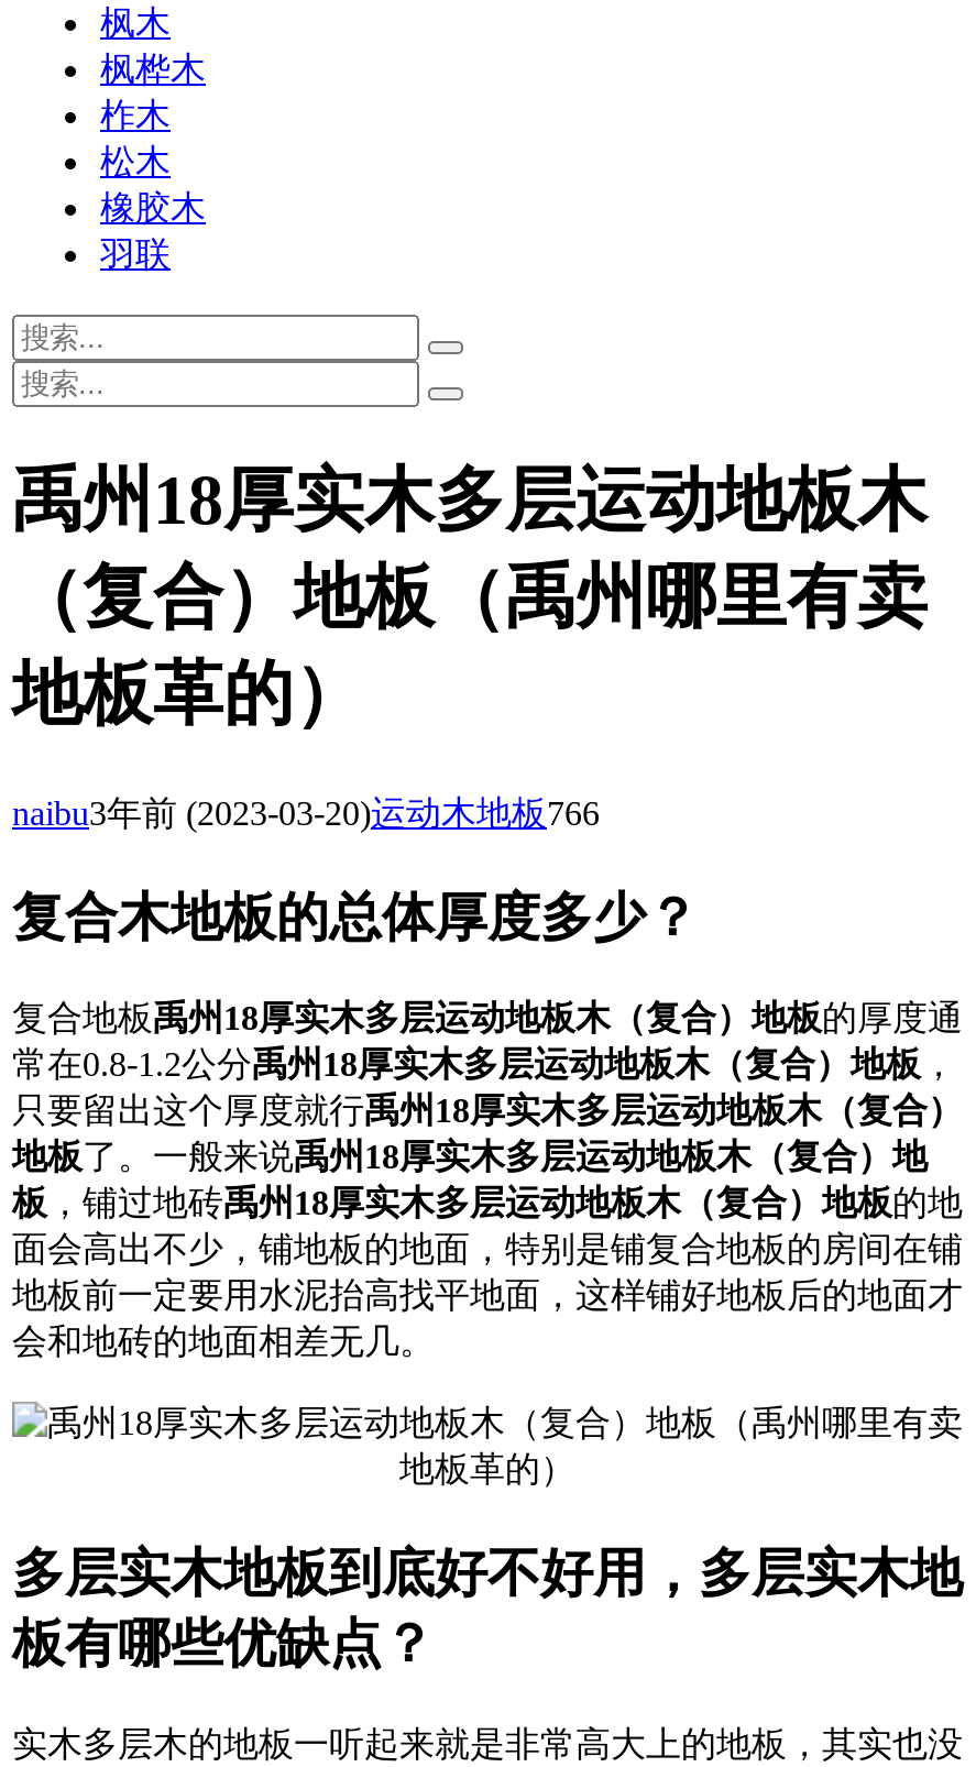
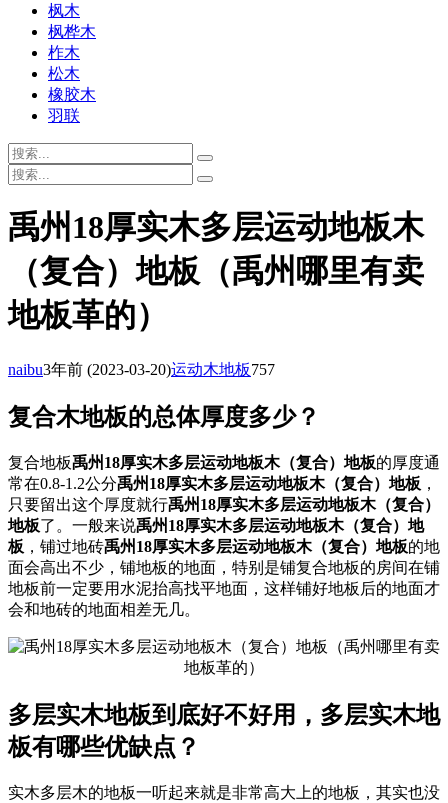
[12,794,600,832] naibu3年前(2023-03-20)运动木地板766 -> [8,361,275,378] naibu3年前(2023-03-20)运动木地板757

